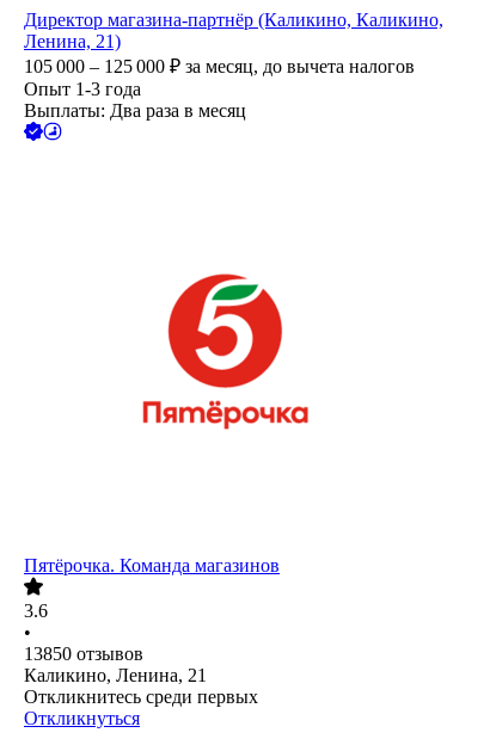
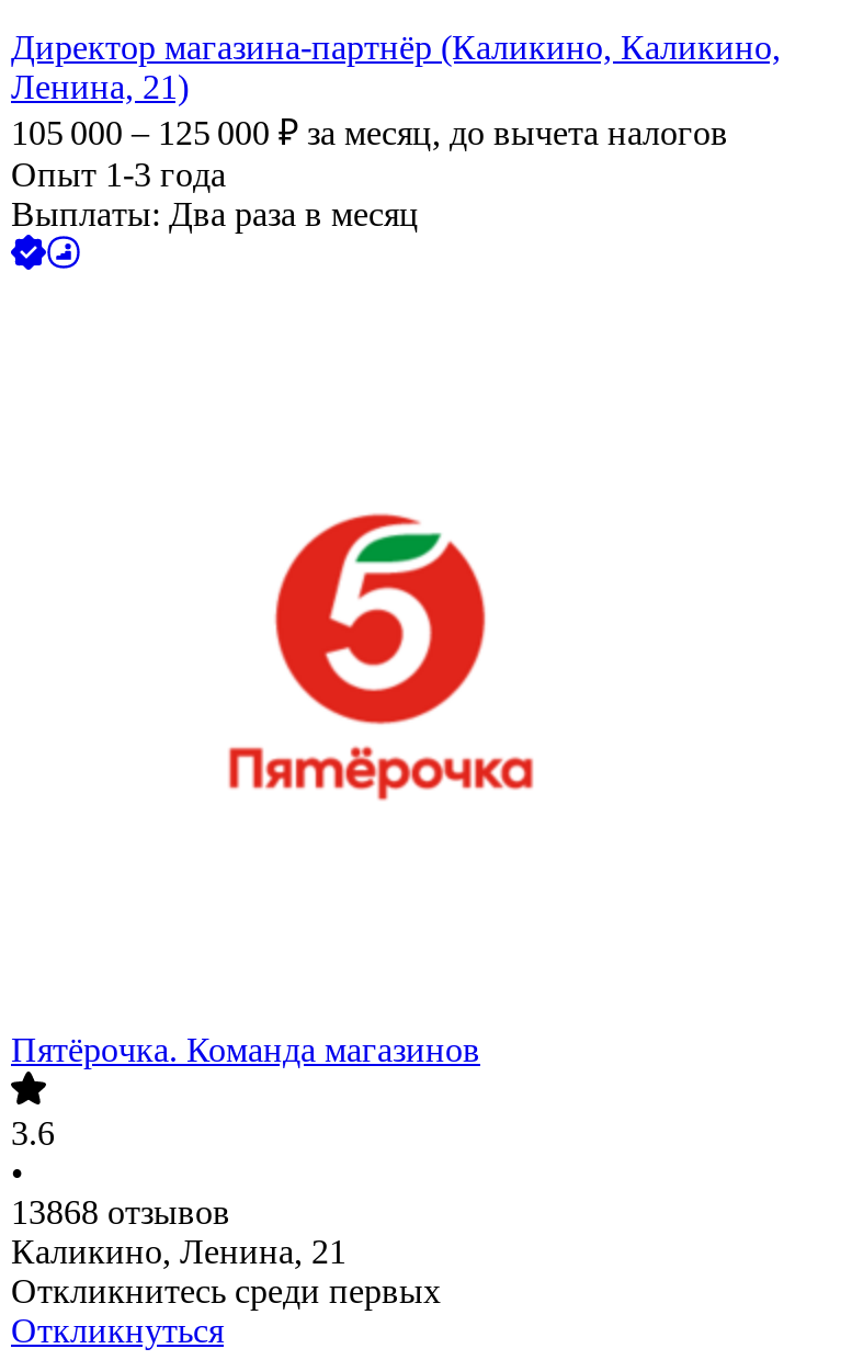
[24,644,143,664] 13850 отзывов -> [11,1194,230,1232] 13868 отзывов

